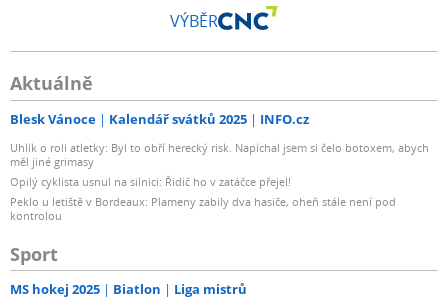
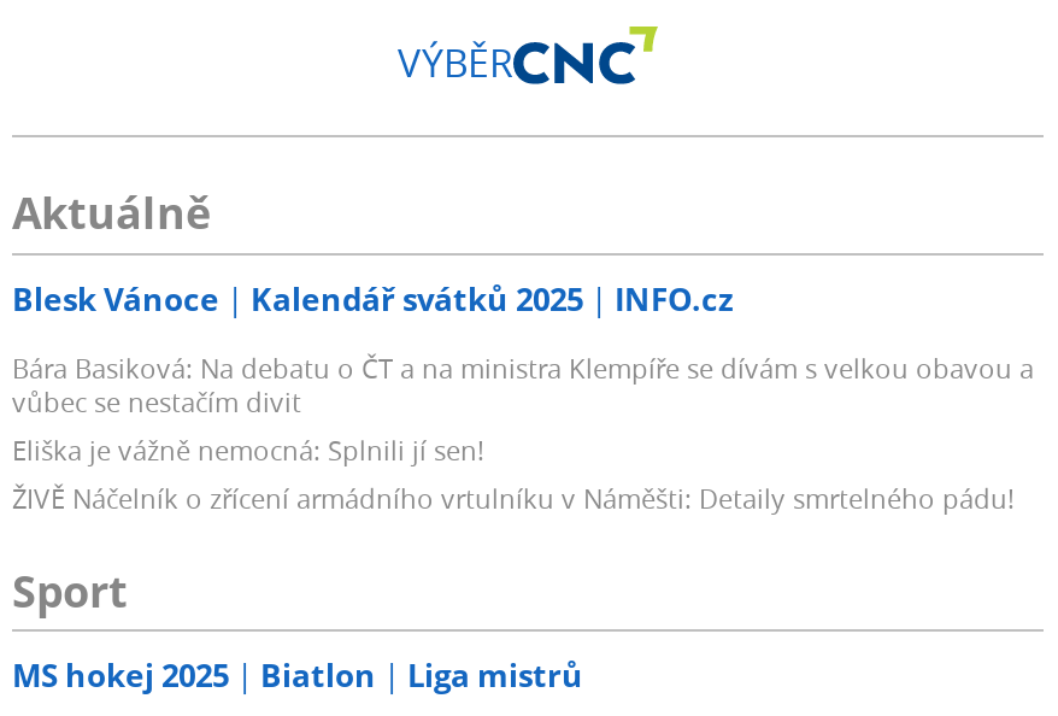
[10,140,429,223] Uhlík o roli atletky: Byl to obří herecký risk. Napíchal jsem si čelo botoxem, abych | měl jiné grimasy | Opilý cyklista usnul na silnici: Řidič ho v zatáčce přejel! | Peklo u letiště v Bordeaux: Plameny zabily dva hasiče, oheň stále není pod | kontrolou -> [12,349,1034,515] Bára Basiková: Na debatu o ČT a na ministra Klempíře se dívám s velkou obavou a | vůbec se nestačím divit | Eliška je vážně nemocná: Splnili jí sen! | ŽIVĚ Náčelník o zřícení armádního vrtulníku v Náměšti: Detaily smrtelného pádu!

